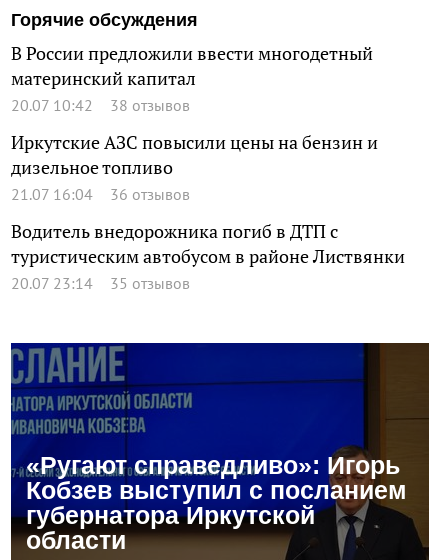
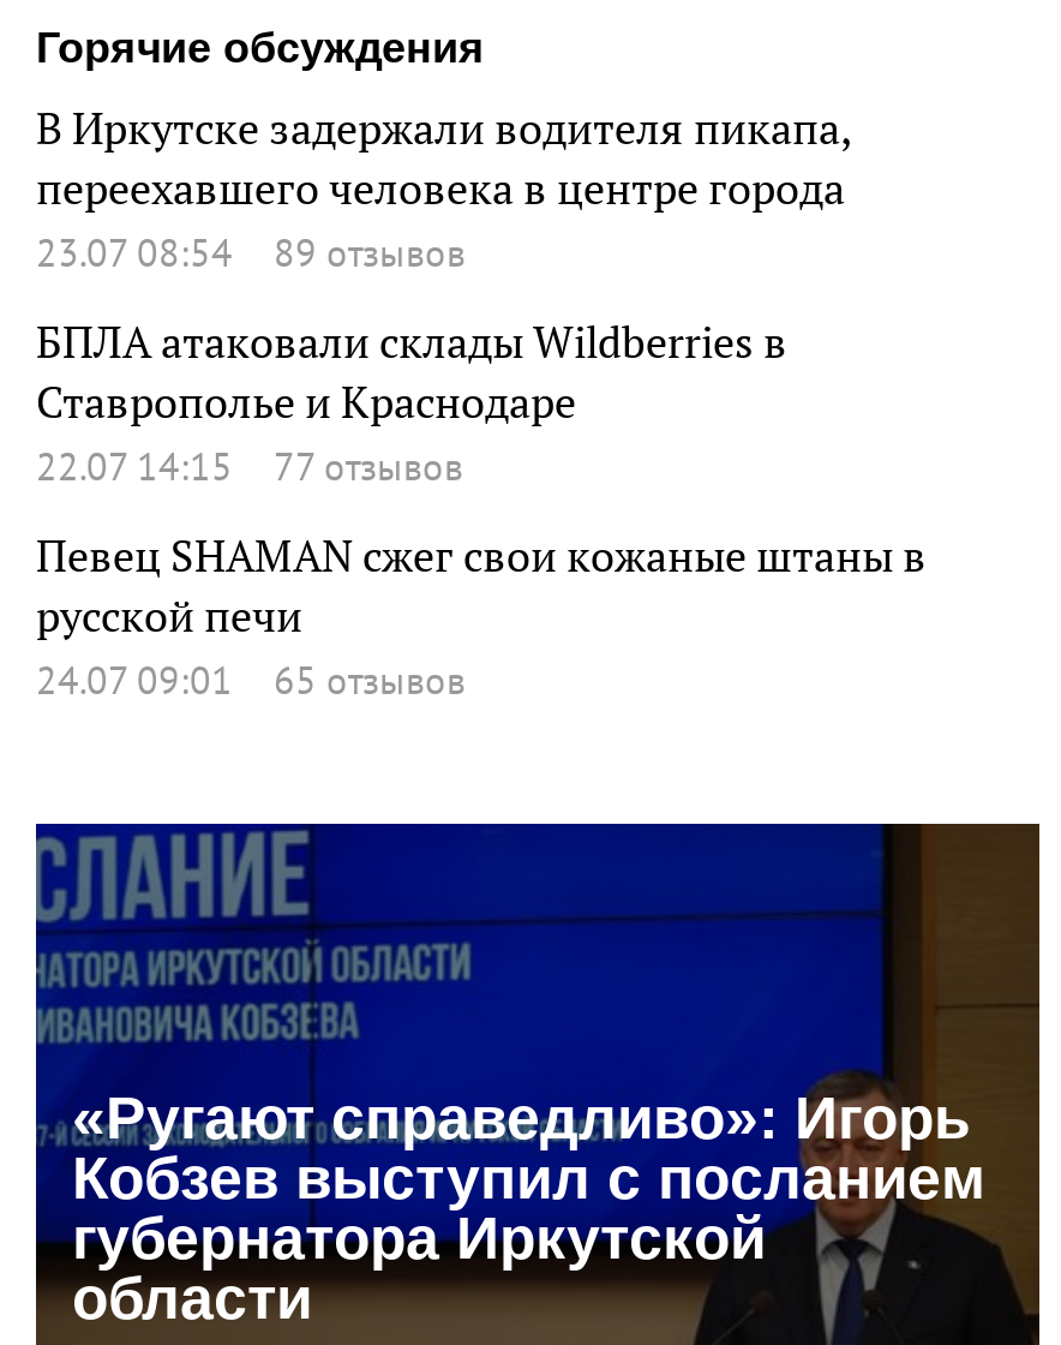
[11,42,373,115] В России предложили ввести многодетный | материнский капитал | 20.07 10:42 | 38 отзывов -> [36,101,850,276] В Иркутске задержали водителя пикапа, | переехавшего человека в центре города | 23.07 08:54 | 89 отзывов
[11,131,378,204] Иркутские АЗС повысили цены на бензин и | дизельное топливо | 21.07 16:04 | 36 отзывов -> [36,315,787,490] БПЛА атаковали склады Wildberries в | Ставрополье и Краснодаре | 22.07 14:15 | 77 отзывов
[11,220,405,293] Водитель внедорожника погиб в ДТП с | туристическим автобусом в районе Листвянки | 20.07 23:14 | 35 отзывов -> [36,528,927,704] Певец SHAMAN сжег свои кожаные штаны в | русской печи | 24.07 09:01 | 65 отзывов

